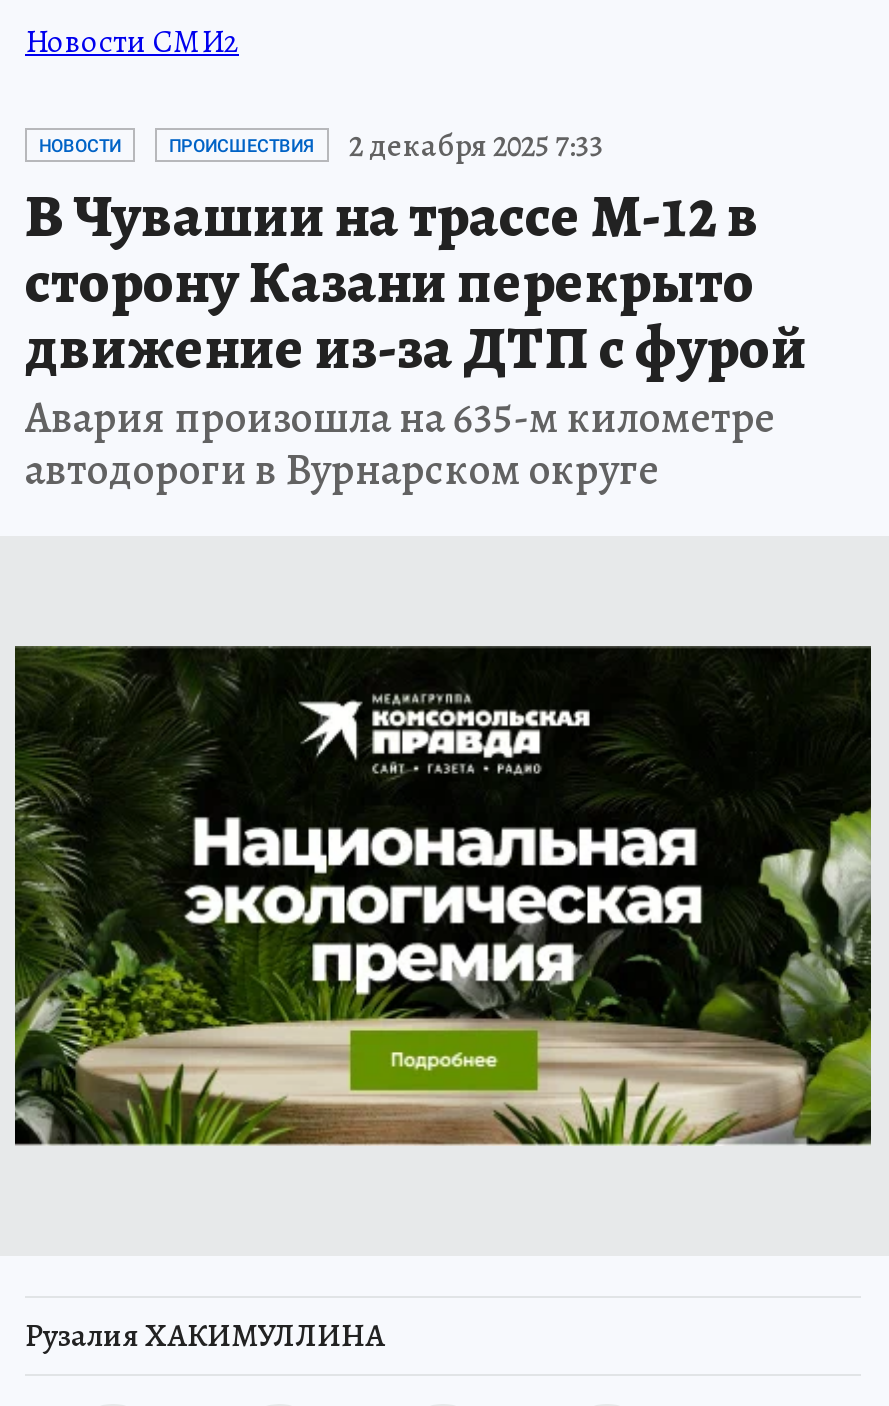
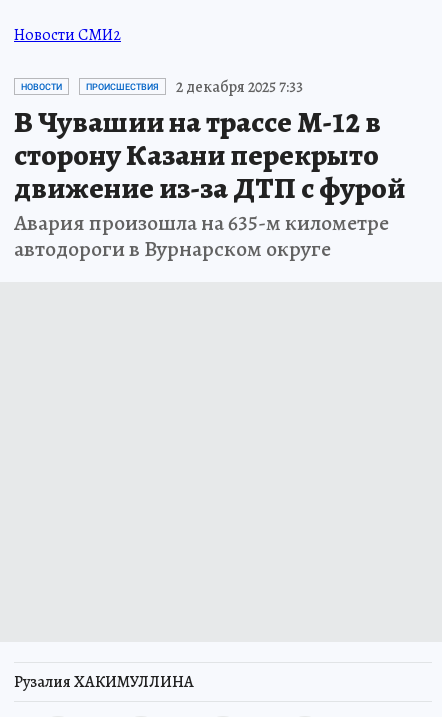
[13,644,873,1148] [image] -> none

